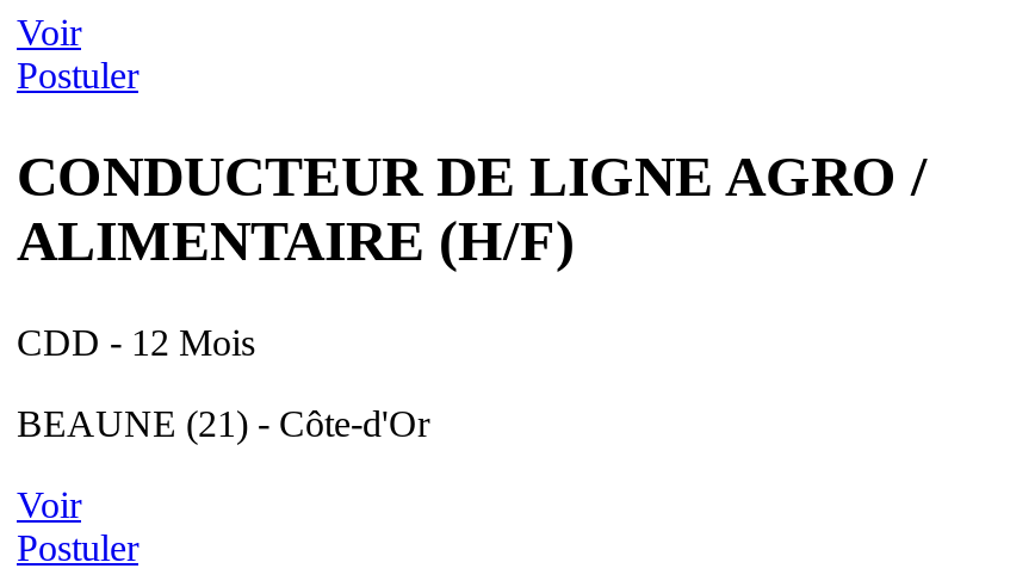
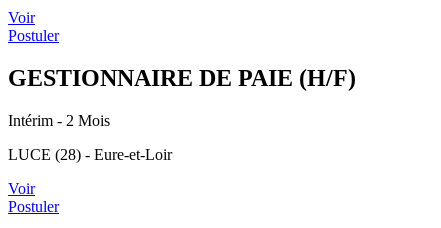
[17,145,928,271] CONDUCTEUR DE LIGNE AGRO / | ALIMENTAIRE (H/F) -> [8,65,356,91] GESTIONNAIRE DE PAIE (H/F)
[17,321,255,362] CDD - 12 Mois -> [8,111,110,128] Intérim - 2 Mois
[17,402,429,443] BEAUNE (21) - Côte-d'Or -> [8,145,172,162] LUCE (28) - Eure-et-Loir

